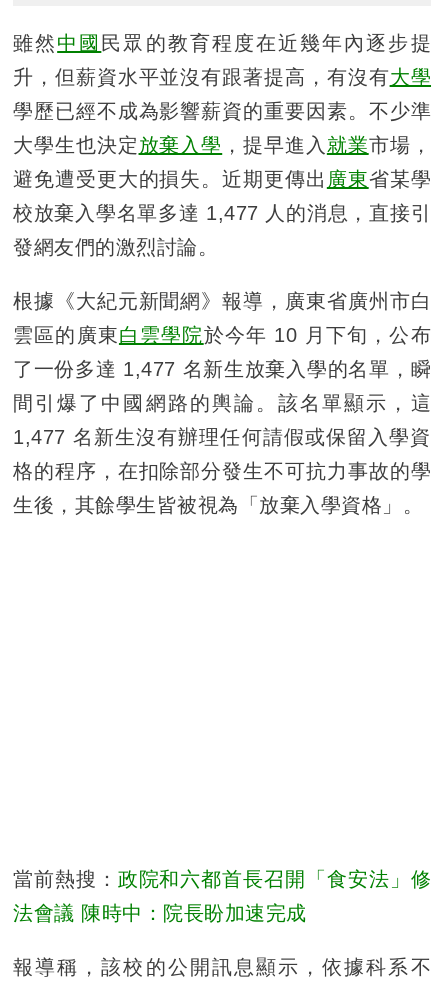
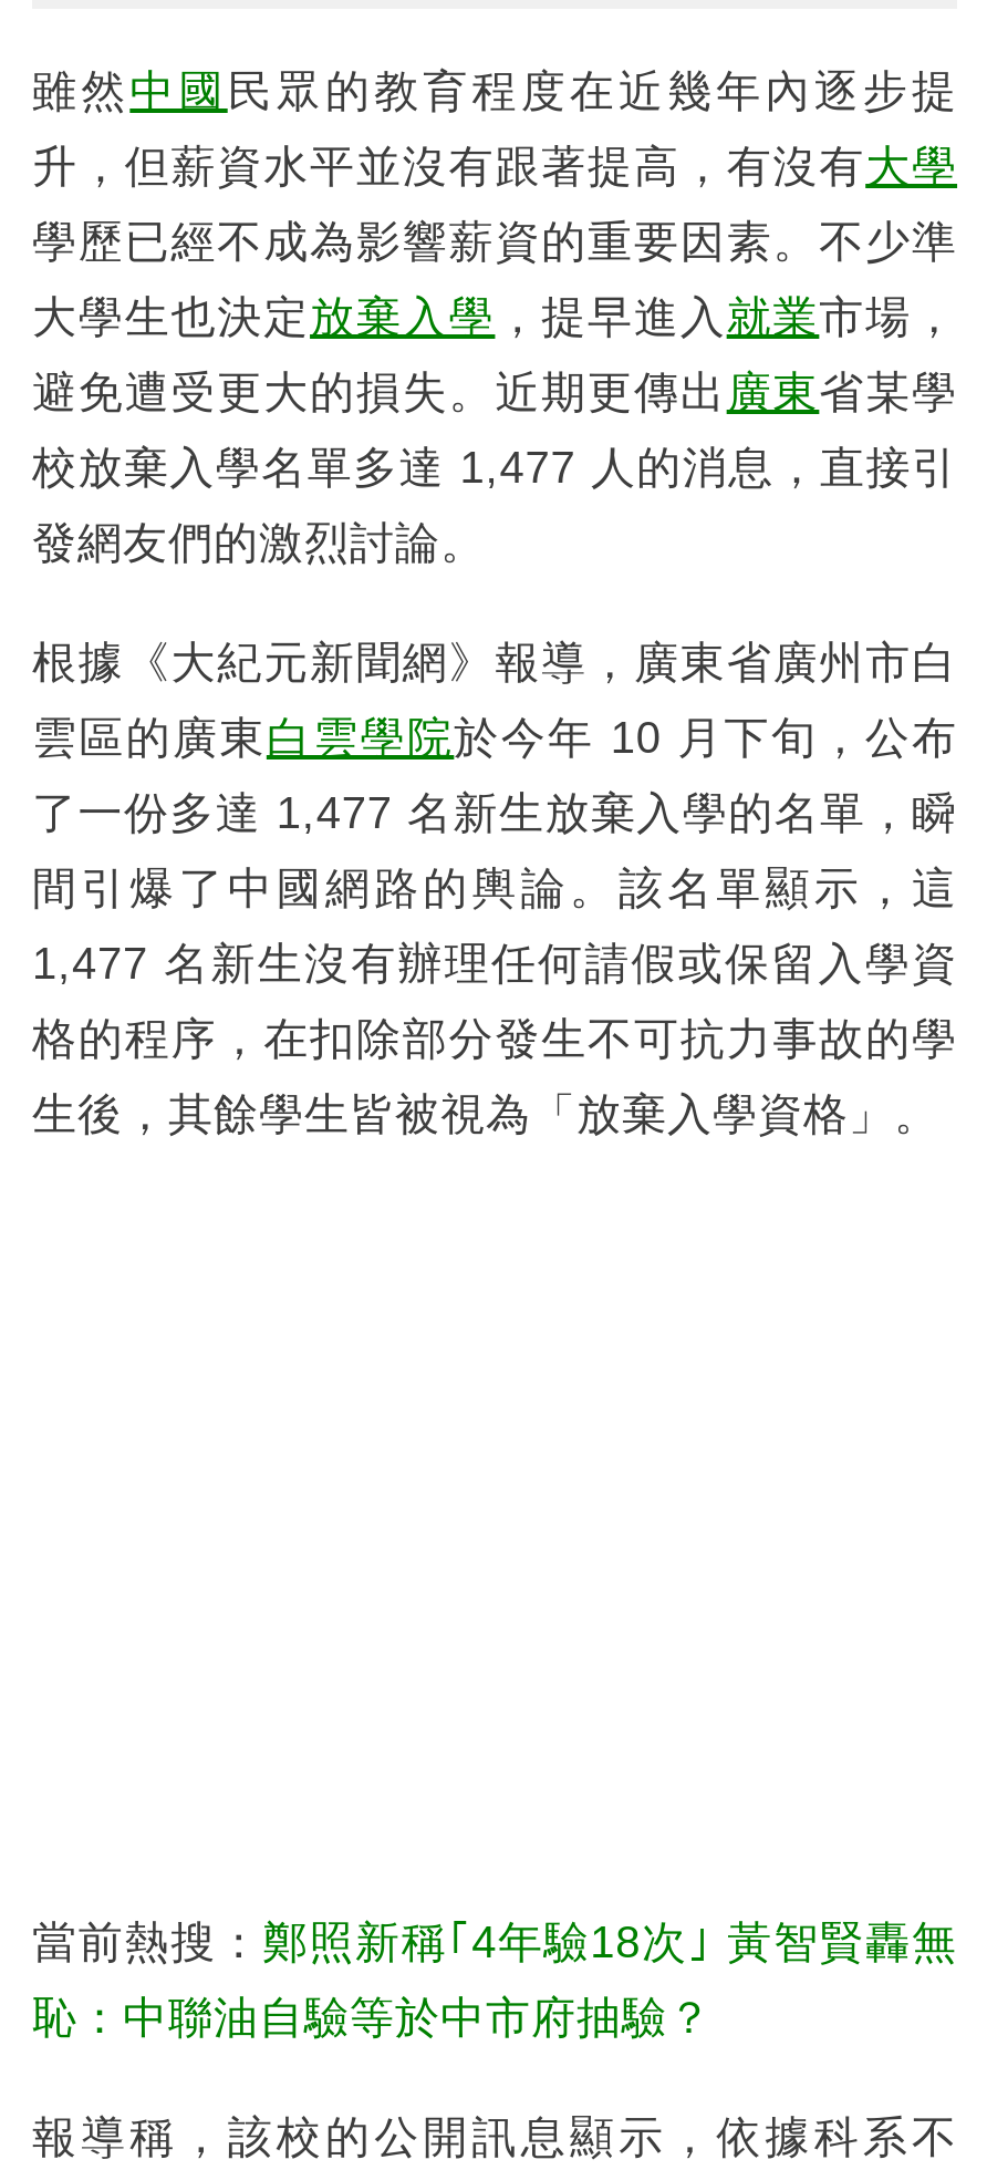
[13,867,431,889] 當前熱搜：政院和六都首長召開「食安法」修 -> [32,1916,957,1965] 當前熱搜：鄭照新稱｢4年驗18次｣ 黃智賢轟無
[13,901,306,923] 法會議 陳時中：院長盼加速完成 -> [32,1992,713,2040] 恥：中聯油自驗等於中市府抽驗？

